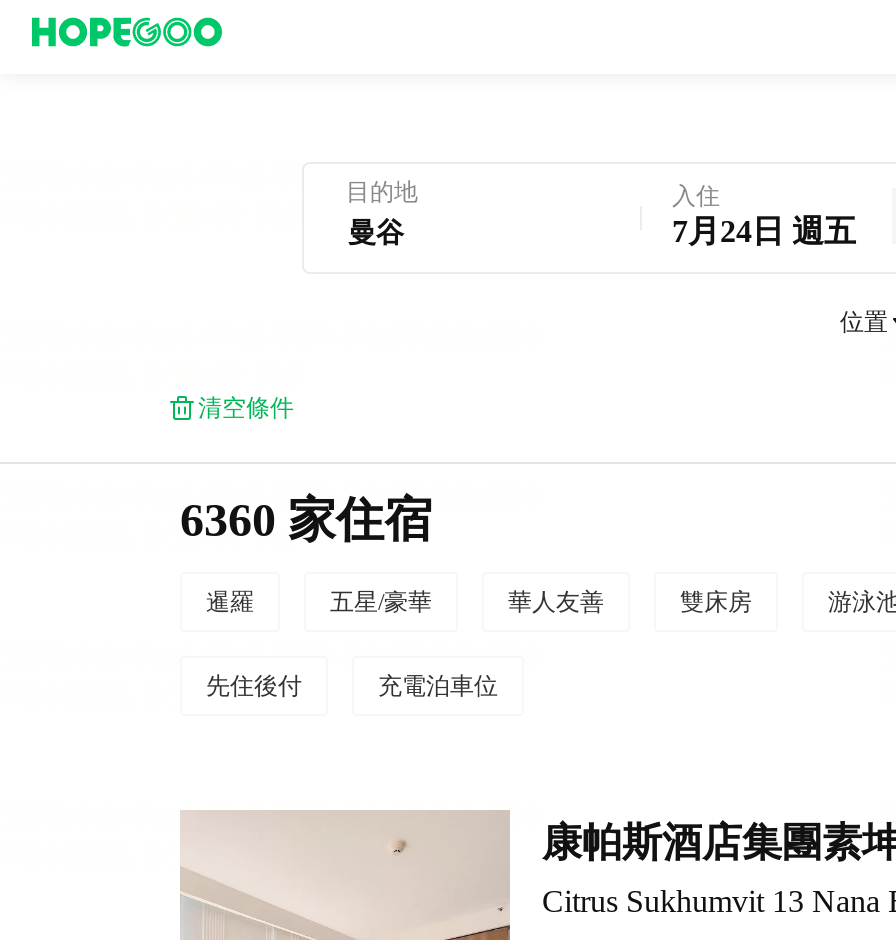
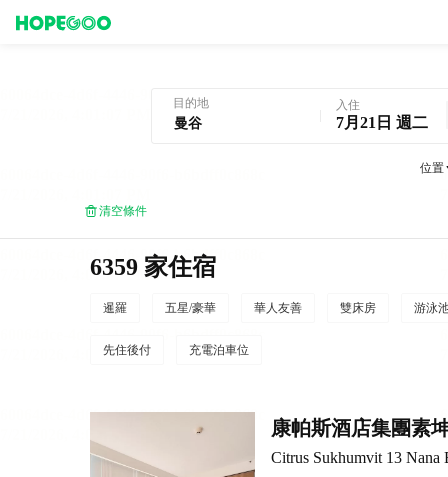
[672,214,856,248] 7月24日 週五 -> [336,114,428,131] 7月21日 週二
[180,494,432,546] 6360 家住宿 -> [90,254,216,280] 6359 家住宿

